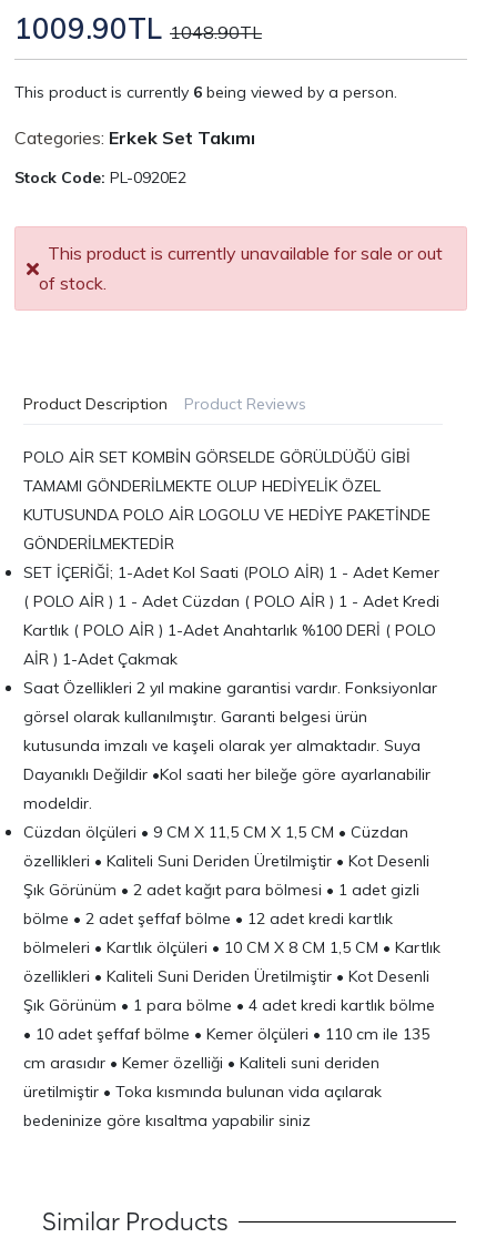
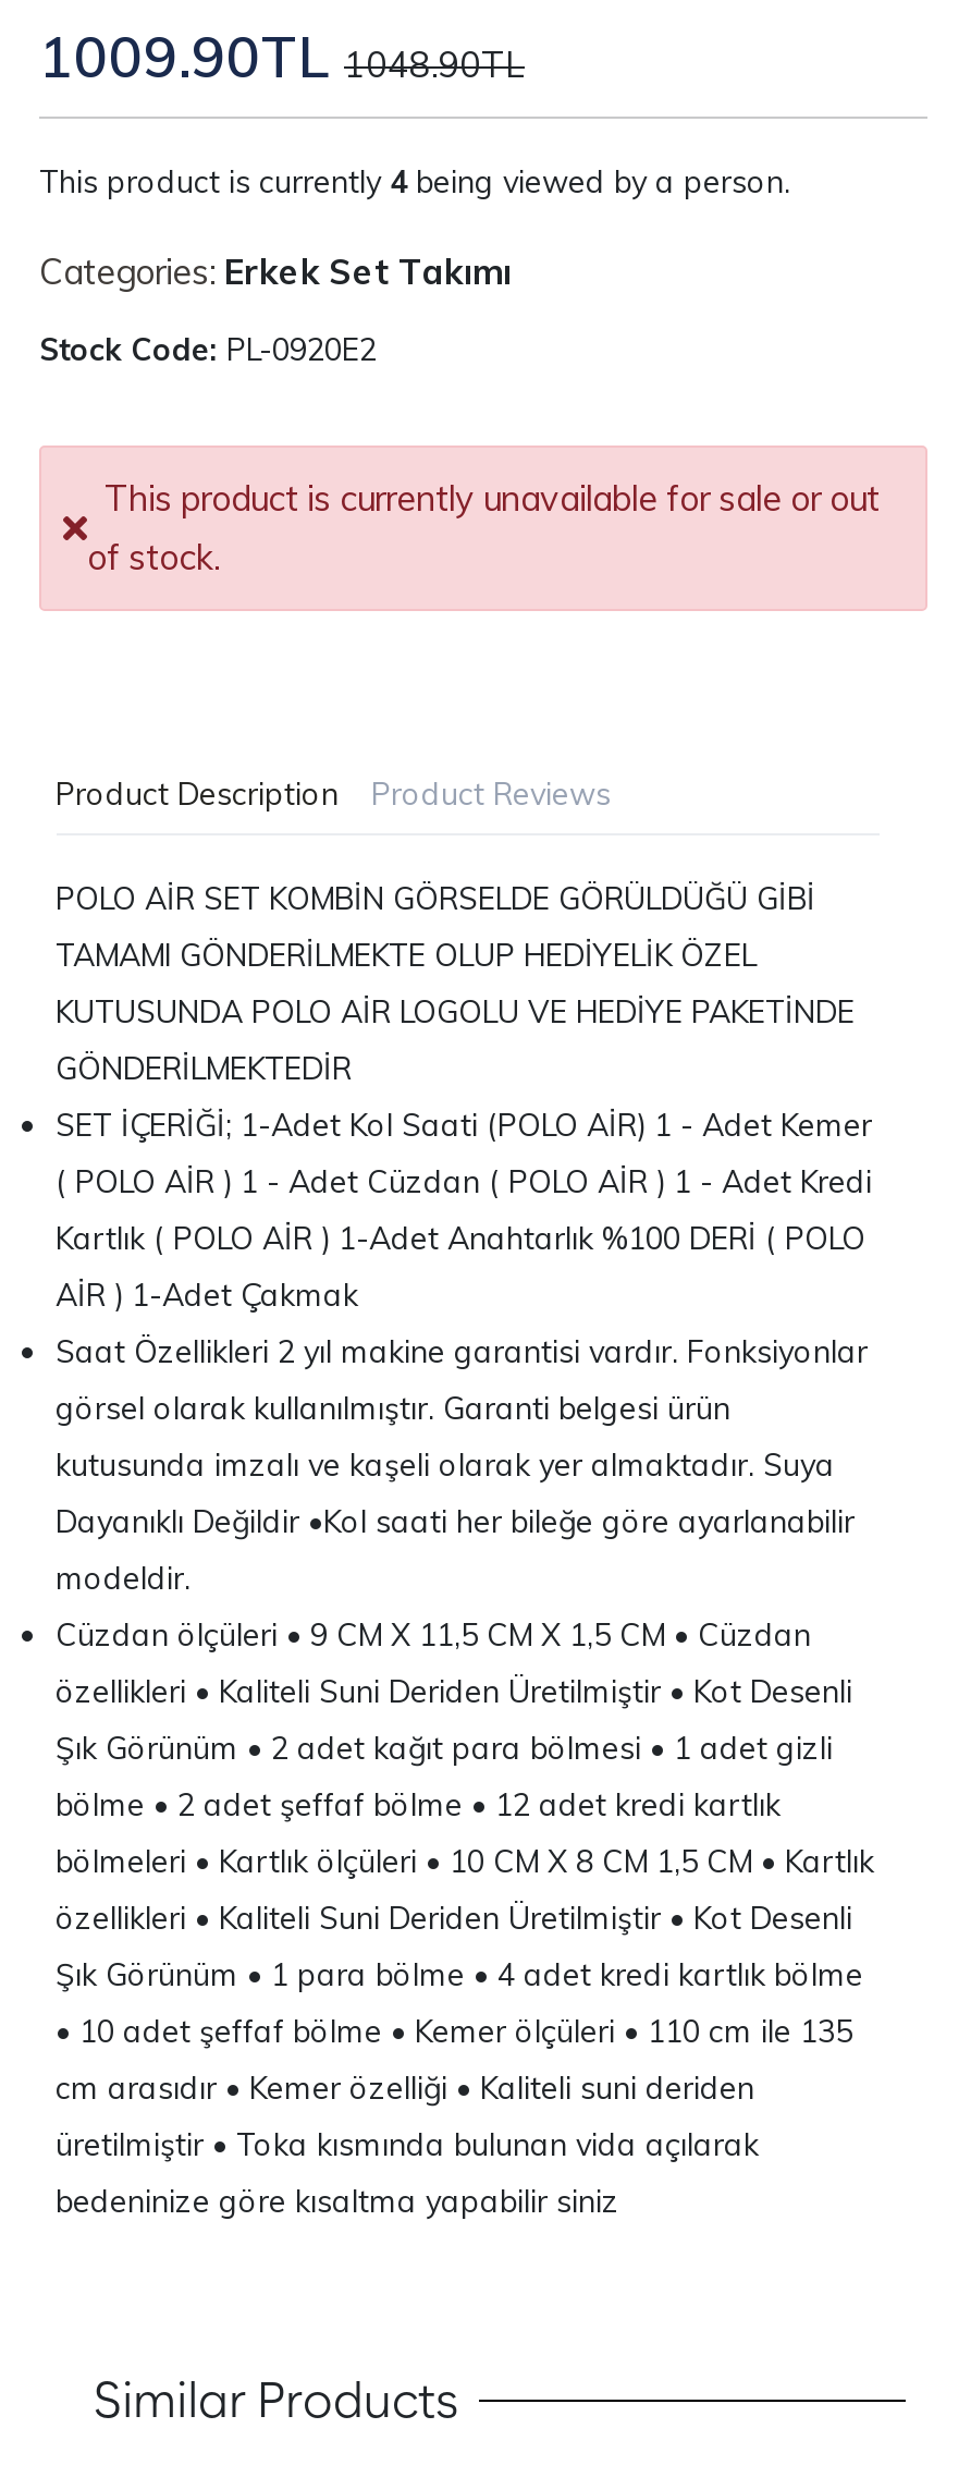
[14,82,397,102] This product is currently 6 being viewed by a person. -> [39,162,790,202] This product is currently 4 being viewed by a person.

